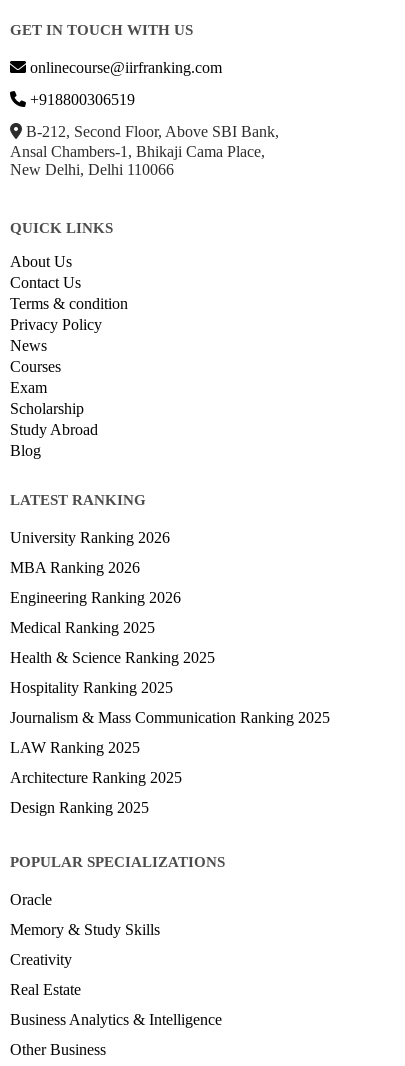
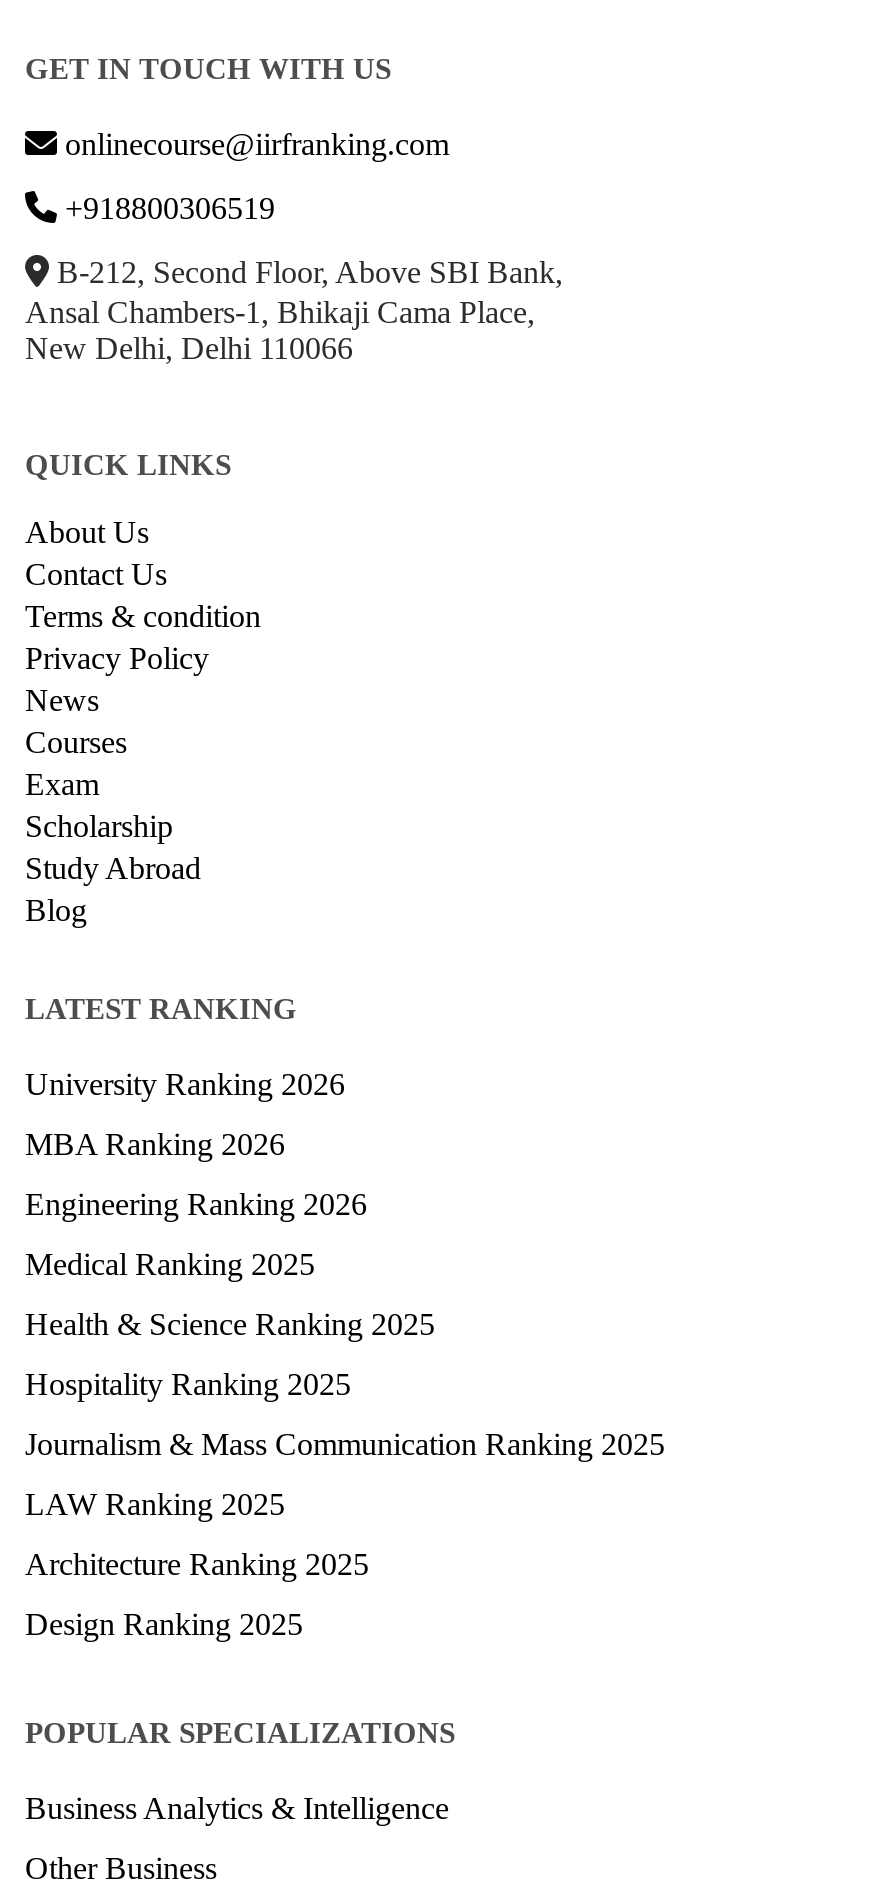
[10,891,160,998] Oracle | Memory & Study Skills | Creativity | Real Estate -> none

